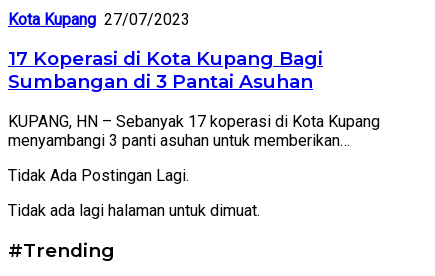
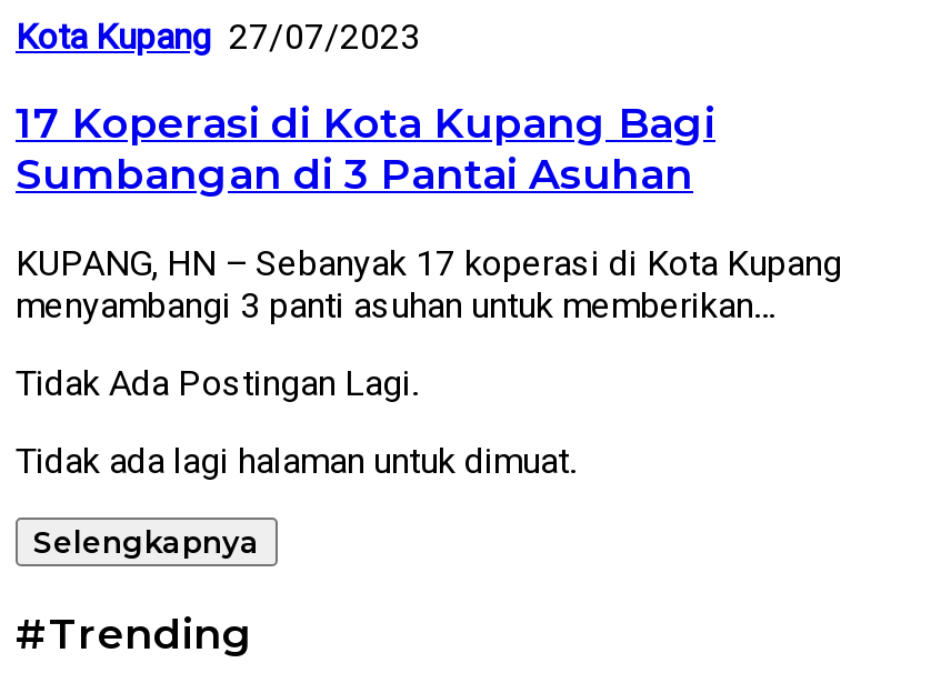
none -> [33,524,260,560] Selengkapnya

